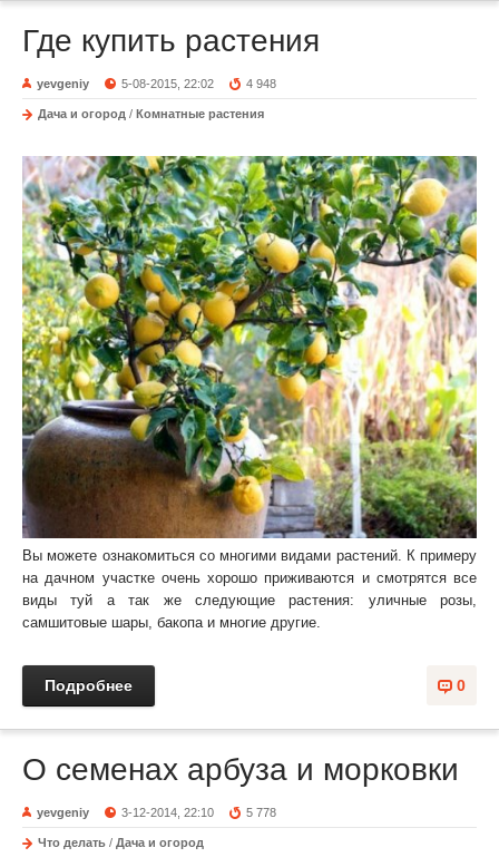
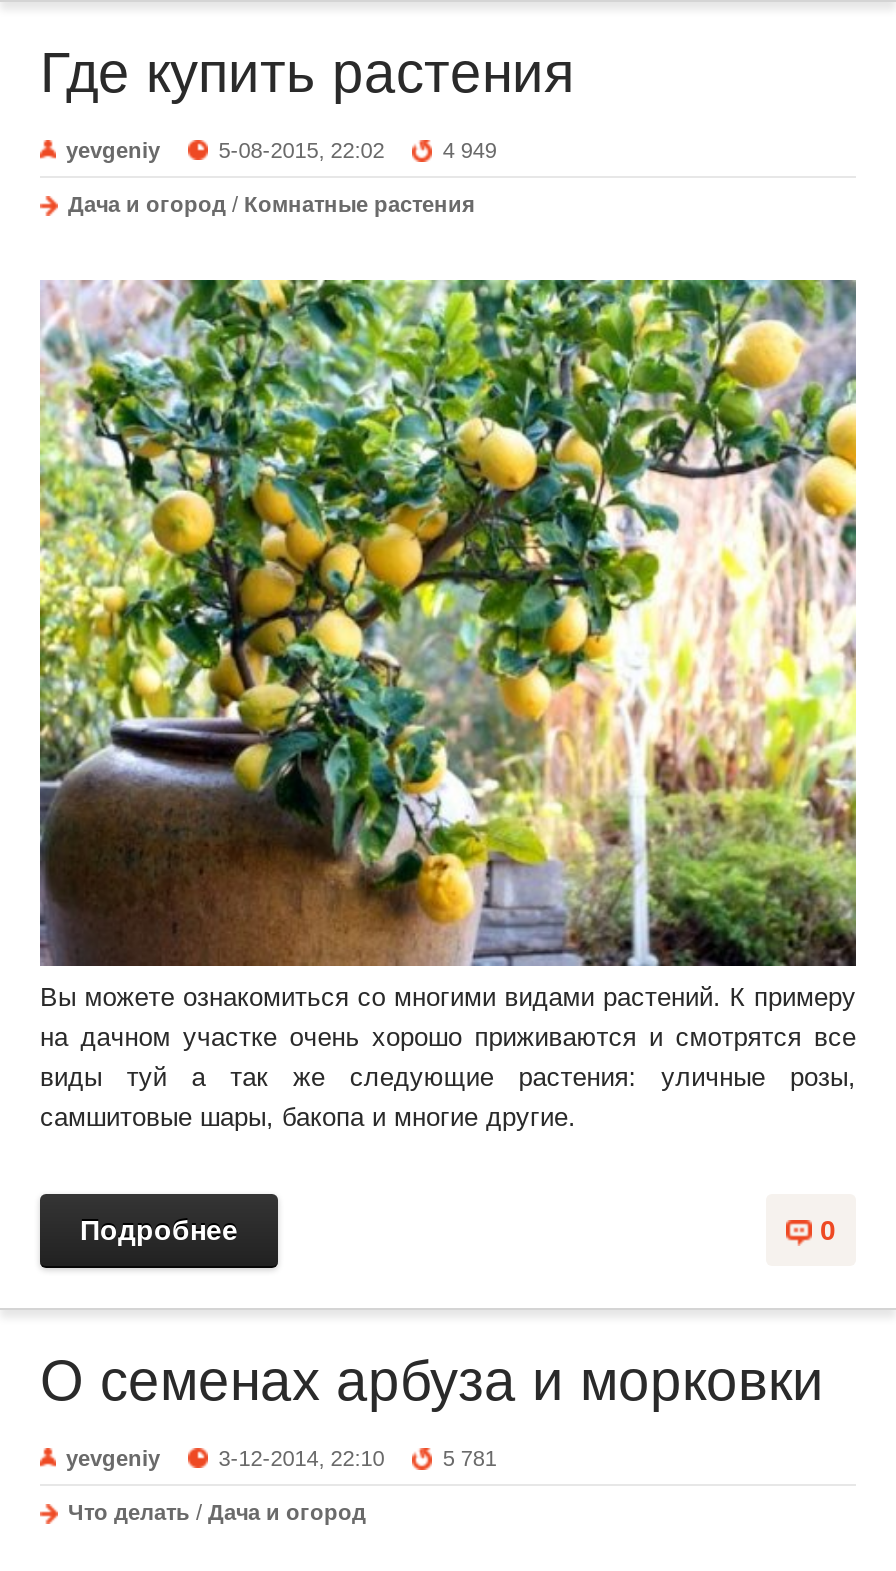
[247,77,277,90] 4 948 -> [443,138,497,162] 4 949
[247,806,277,819] 5 778 -> [443,1447,497,1471] 5 781

